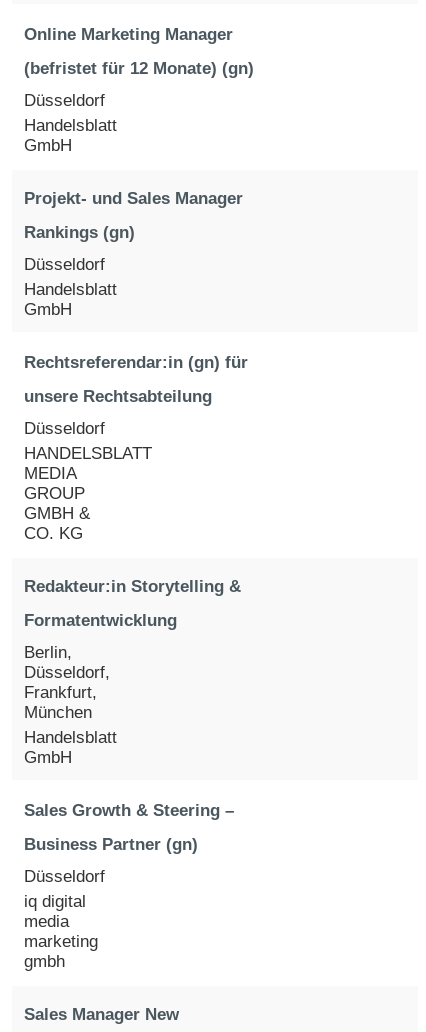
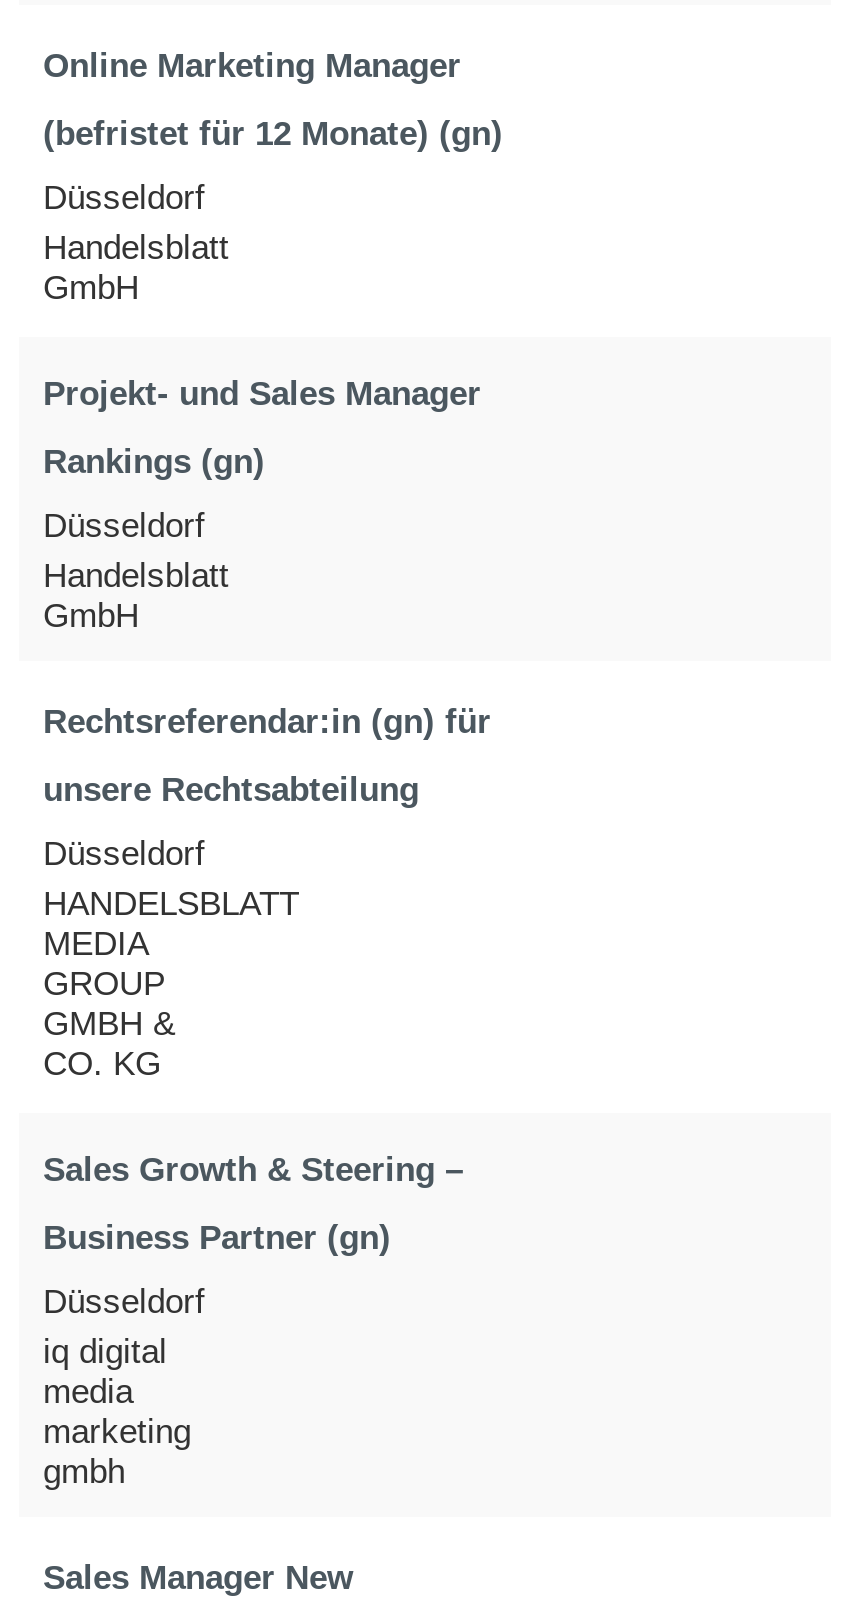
[24,577,241,767] Redakteur:in Storytelling & | Formatentwicklung | Berlin, | Düsseldorf, | Frankfurt, | München | Handelsblatt | GmbH -> none

